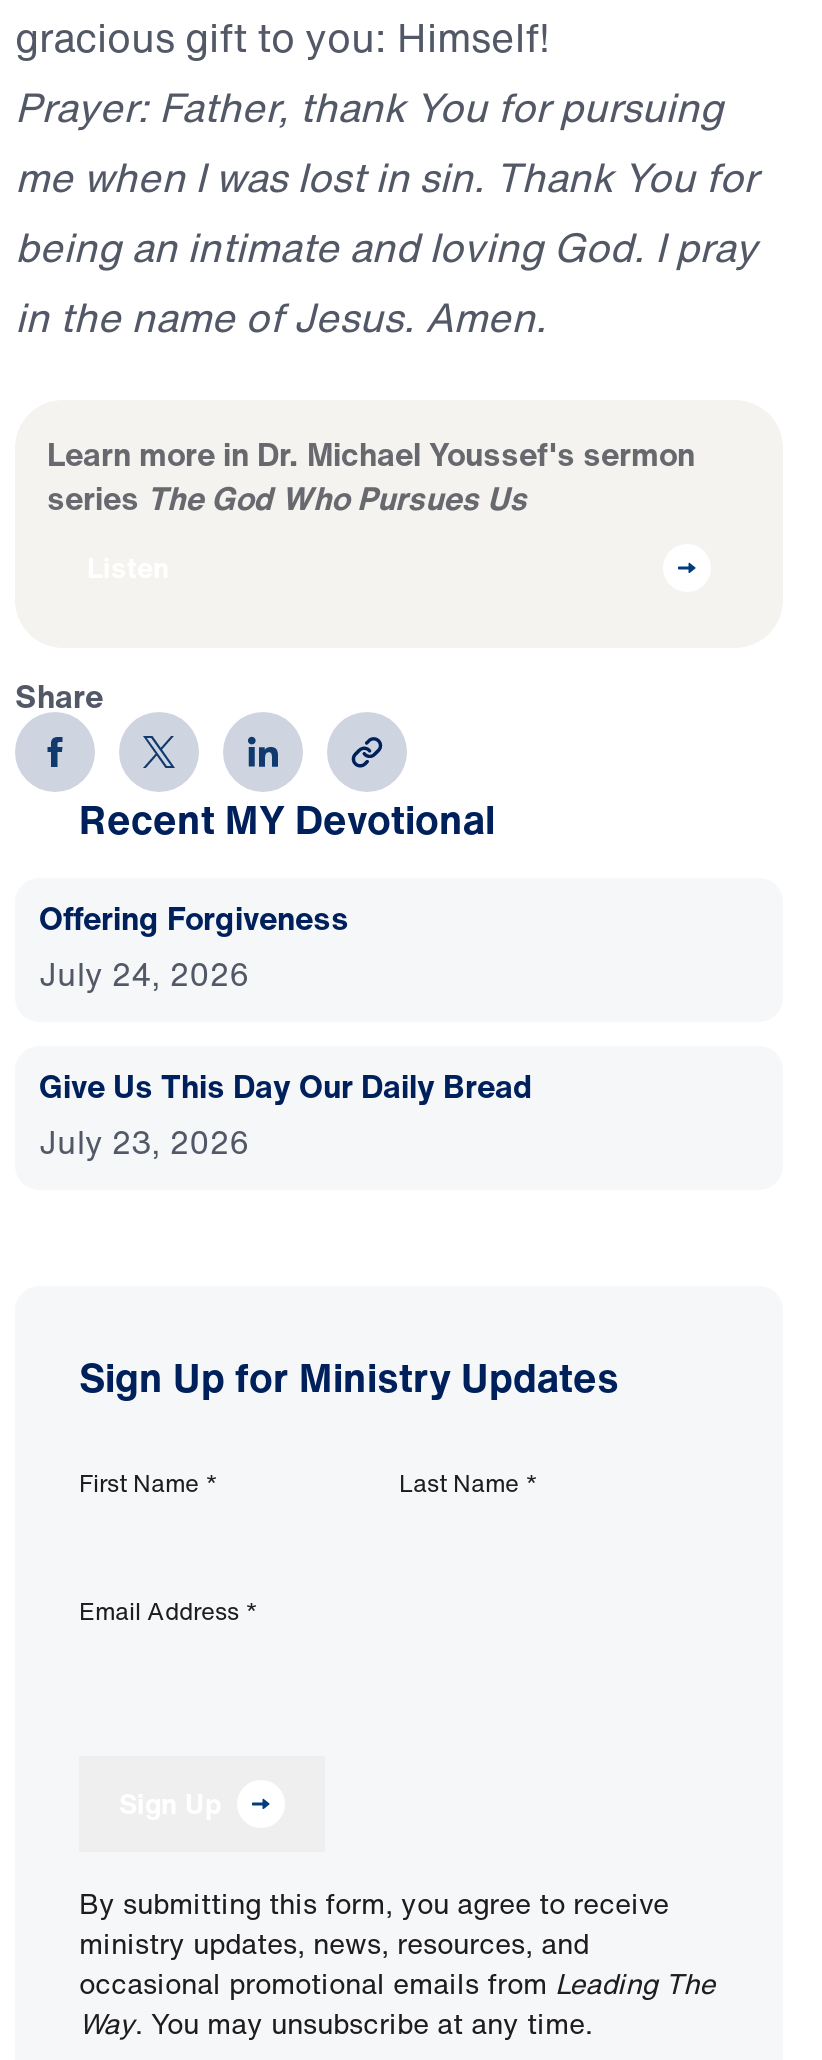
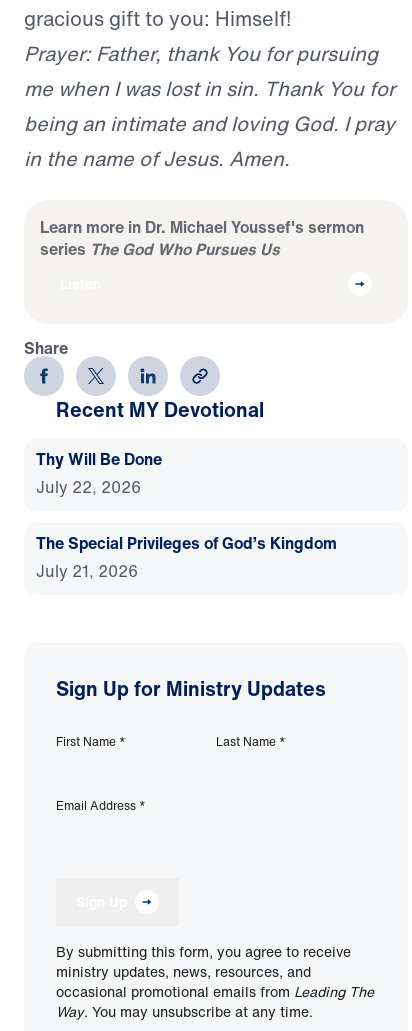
[39,894,349,998] Offering Forgiveness | July 24, 2026 -> [36,447,162,499] Thy Will Be Done | July 22, 2026
[39,1062,533,1166] Give Us This Day Our Daily Bread | July 23, 2026 -> [36,531,337,583] The Special Privileges of God’s Kingdom | July 21, 2026

